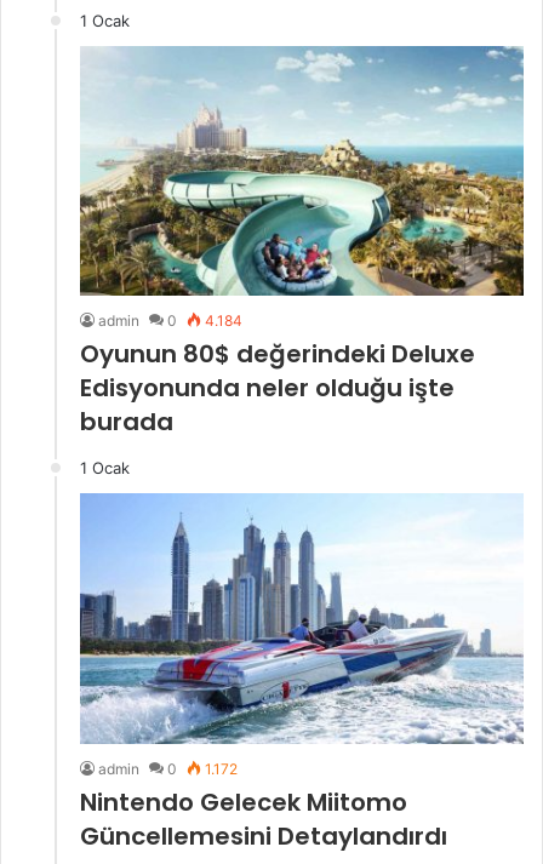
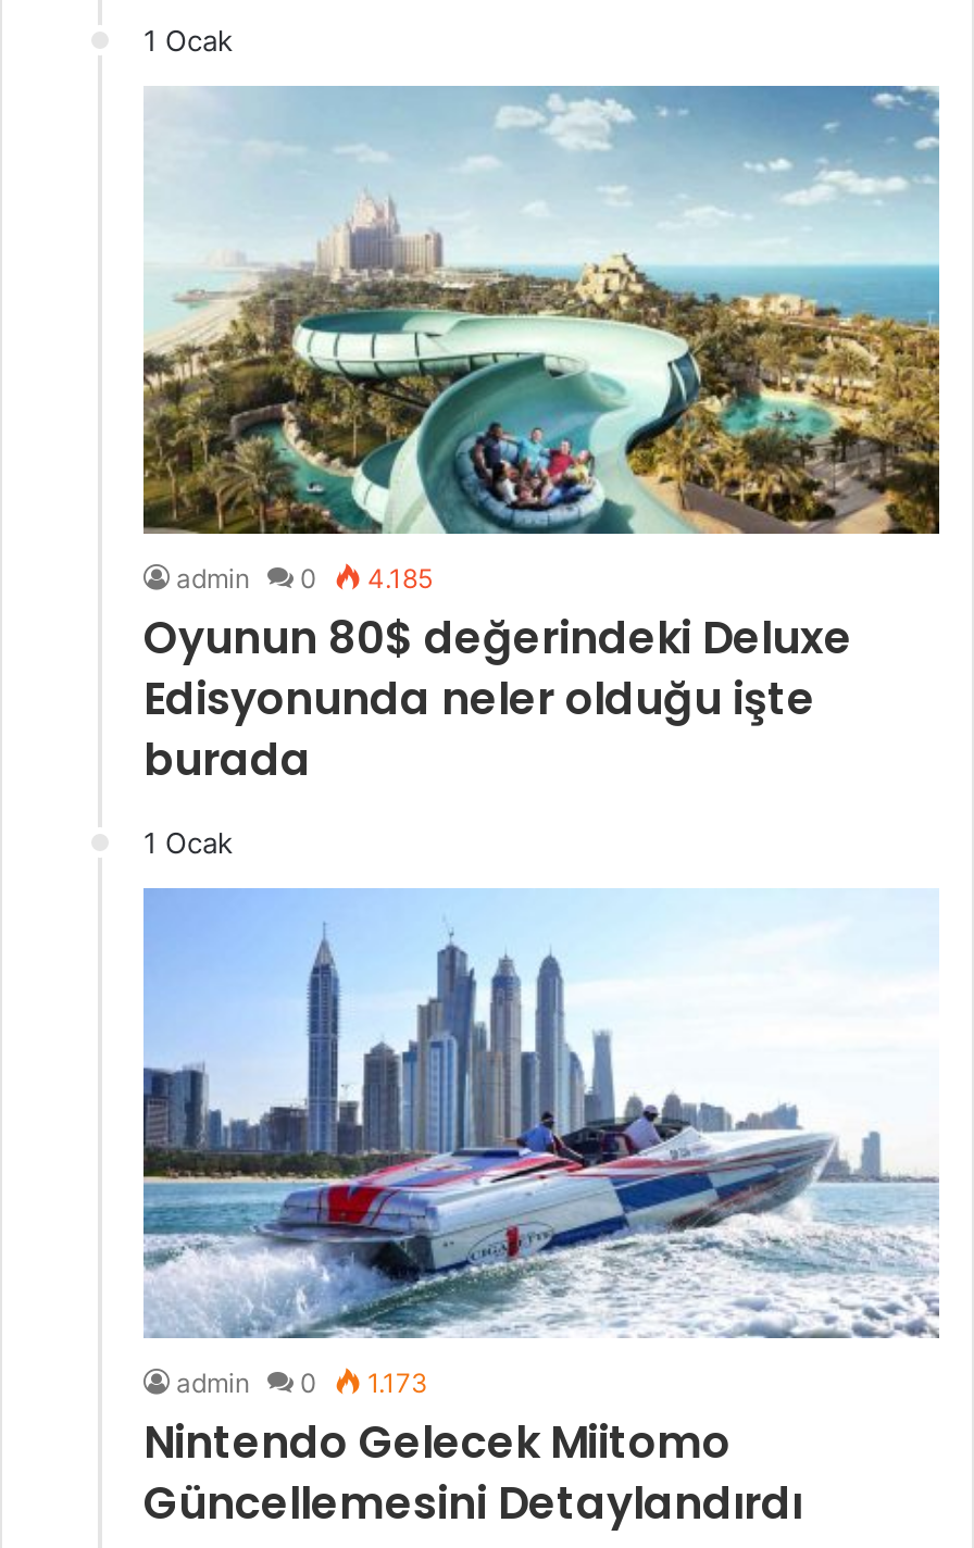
[98,312,242,330] admin 0 4.184 -> [176,563,433,595] admin 0 4.185
[98,759,238,778] admin 0 1.172 -> [176,1366,428,1398] admin 0 1.173

